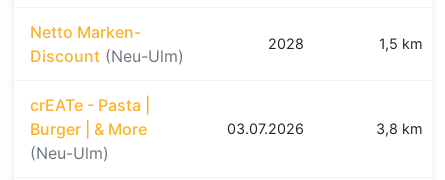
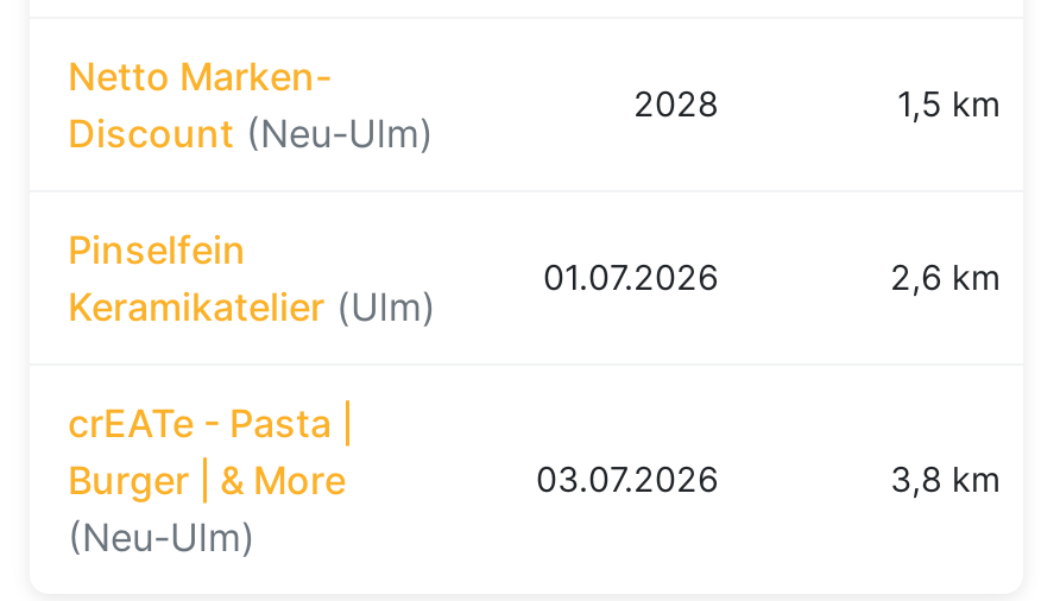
none -> [68,225,436,330] Pinselfein | Keramikatelier (Ulm)
none -> [543,256,1002,296] 01.07.2026 | 2,6 km

